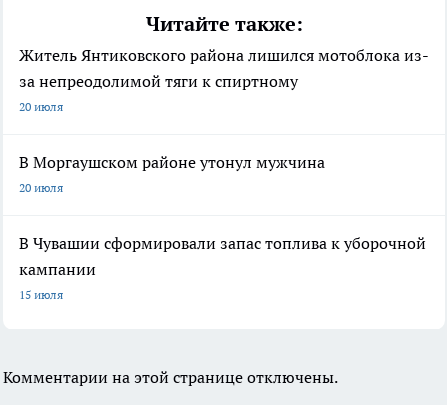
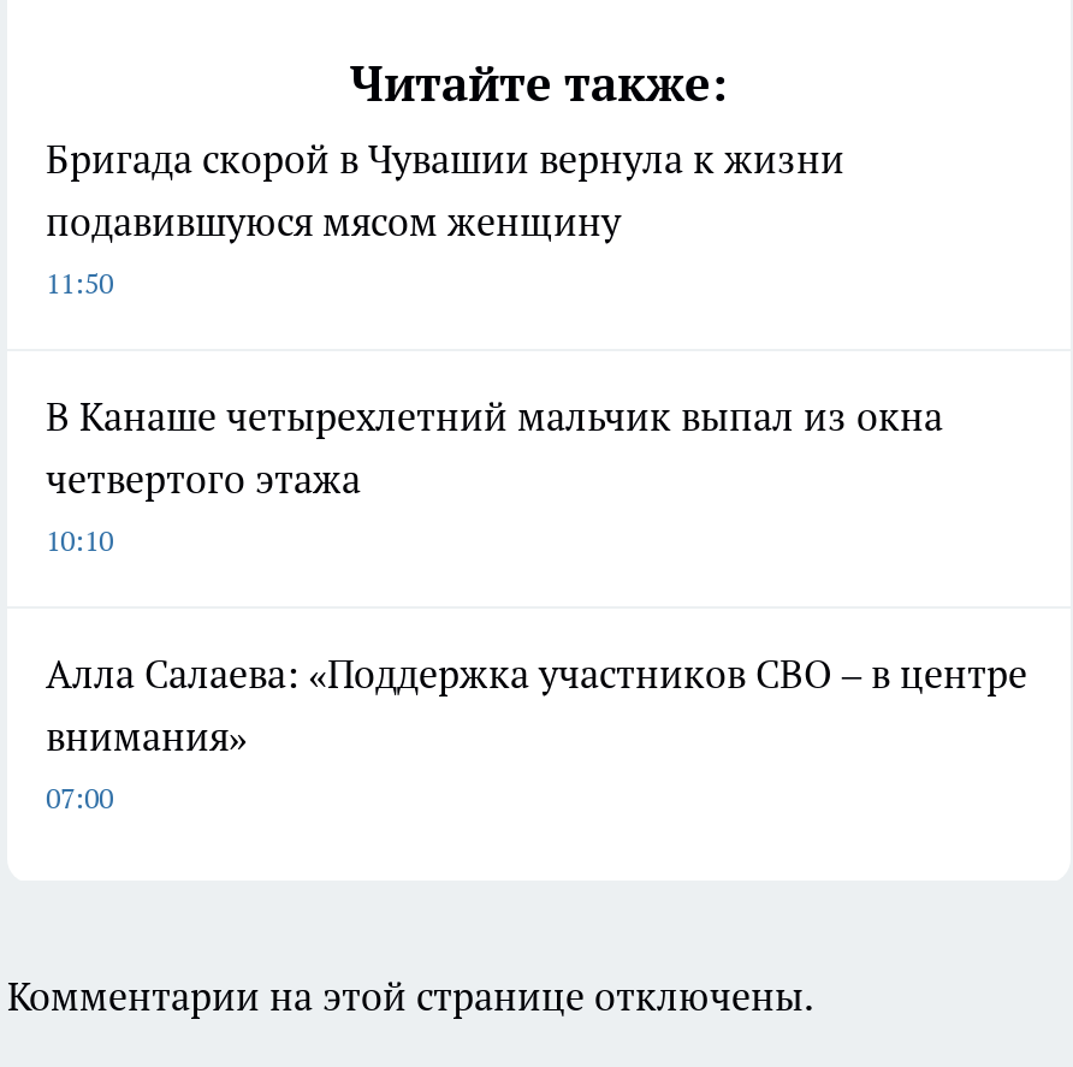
[19,45,429,114] Житель Янтиковского района лишился мотоблока из- | за непреодолимой тяги к спиртному | 20 июля -> [46,134,844,300] Бригада скорой в Чувашии вернула к жизни | подавившуюся мясом женщину | 11:50
[19,152,325,195] В Моргаушском районе утонул мужчина | 20 июля -> [46,391,943,557] В Канаше четырехлетний мальчик выпал из окна | четвертого этажа | 10:10
[19,233,426,302] В Чувашии сформировали запас топлива к уборочной | кампании | 15 июля -> [46,649,1027,815] Алла Салаева: «Поддержка участников СВО – в центре | внимания» | 07:00

